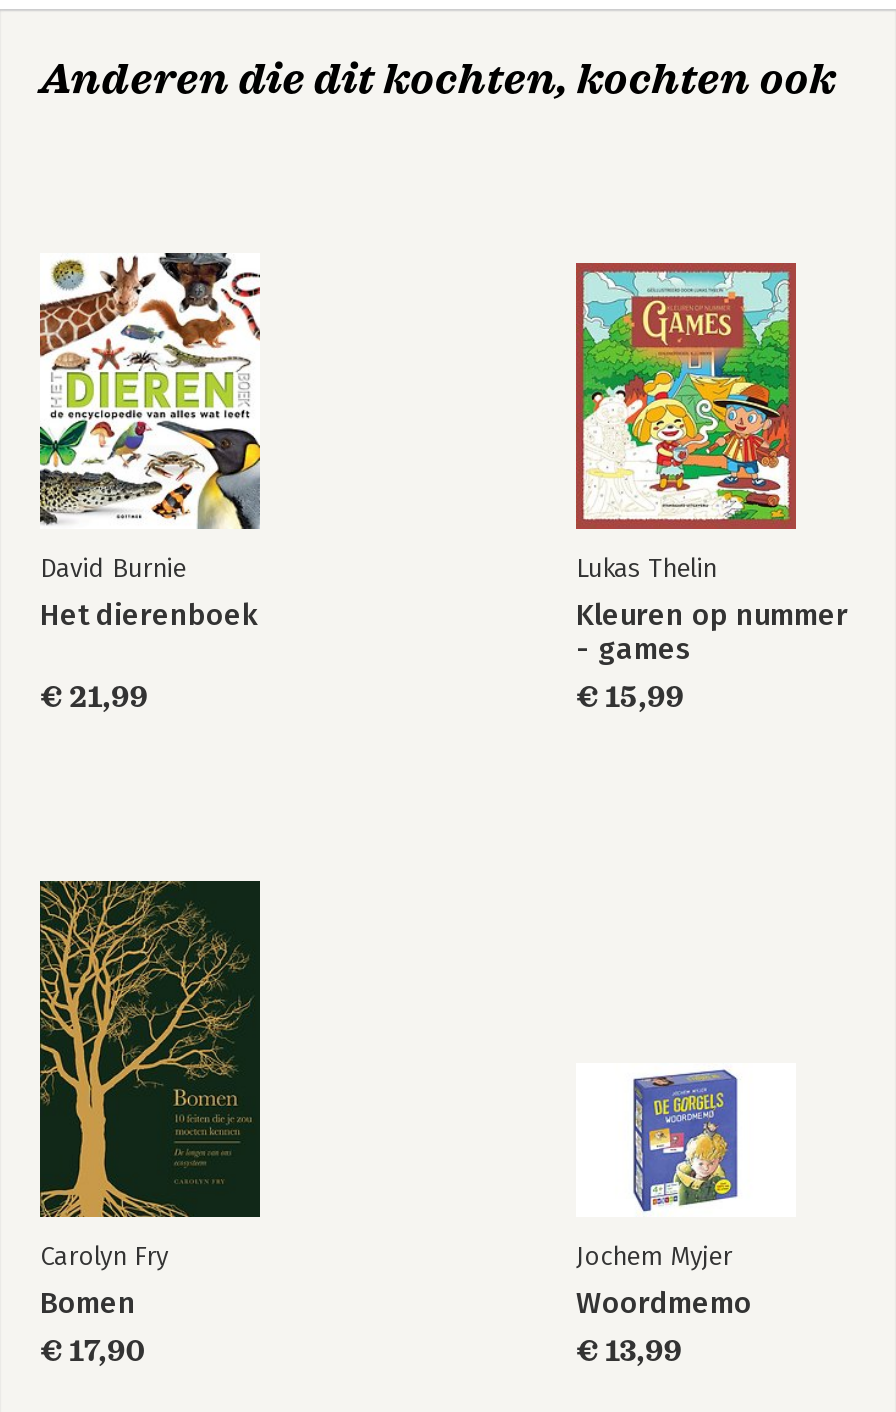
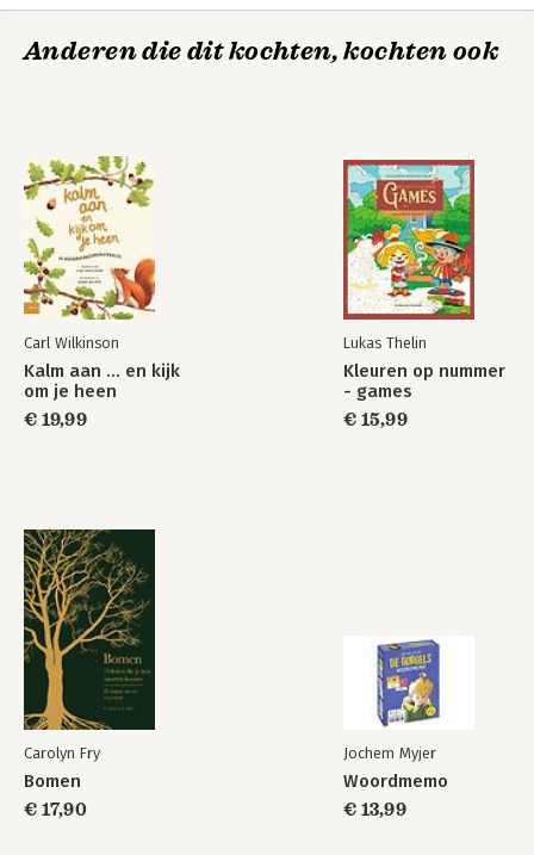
[38,250,262,715] [image] | David Burnie | Het dierenboek | € 21,99 -> [23,154,180,430] [image] | Carl Wilkinson | Kalm aan ... en kijk | om je heen | € 19,99

